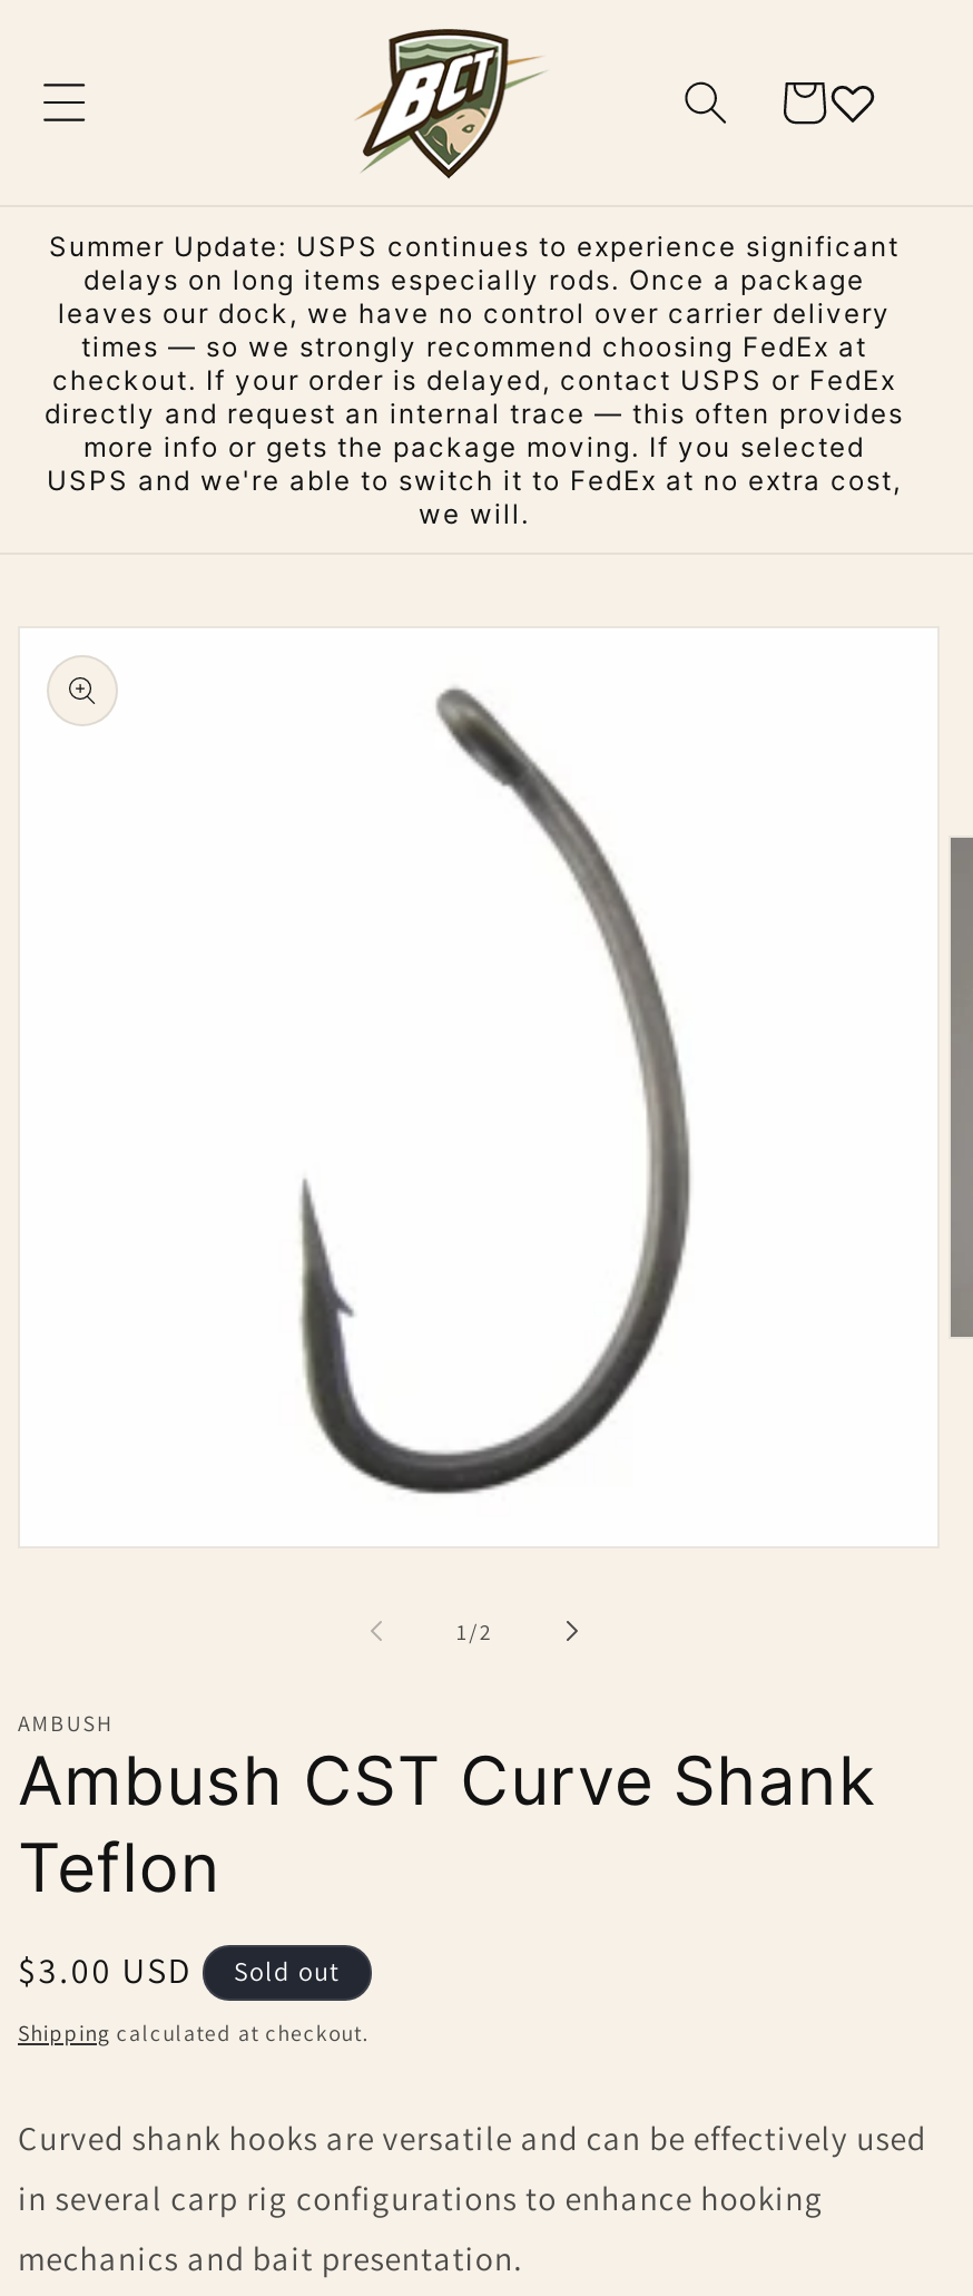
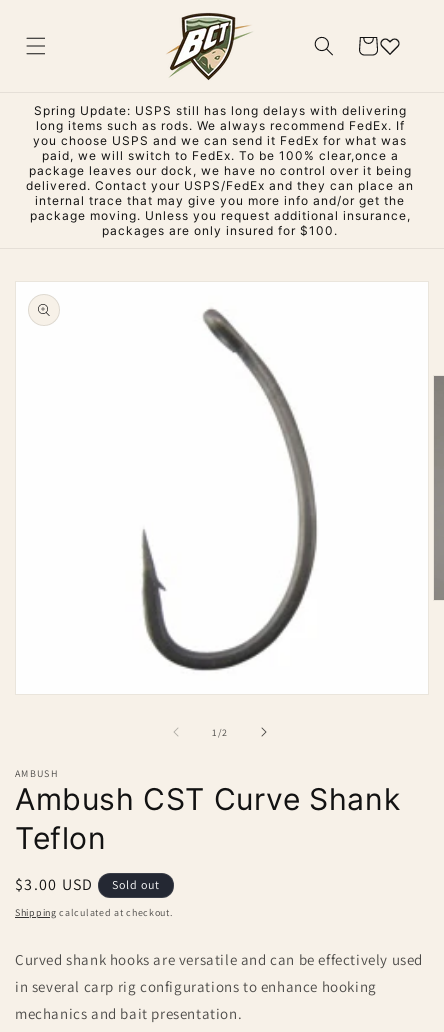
[45,230,904,531] Summer Update: USPS continues to experience significant | delays on long items especially rods. Once a package | leaves our dock, we have no control over carrier delivery | times — so we strongly recommend choosing FedEx at | checkout. If your order is delayed, contact USPS or FedEx | directly and request an internal trace — this often provides | more info or gets the package moving. If you selected | USPS and we're able to switch it to FedEx at no extra cost, | we will. -> [26,103,414,238] Spring Update: USPS still has long delays with delivering | long items such as rods. We always recommend FedEx. If | you choose USPS and we can send it FedEx for what was | paid, we will switch to FedEx. To be 100% clear,once a | package leaves our dock, we have no control over it being | delivered. Contact your USPS/FedEx and they can place an | internal trace that may give you more info and/or get the | package moving. Unless you request additional insurance, | packages are only insured for $100.

